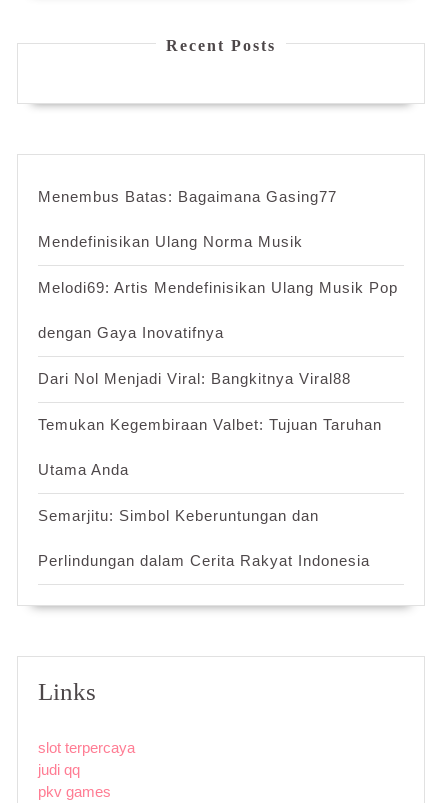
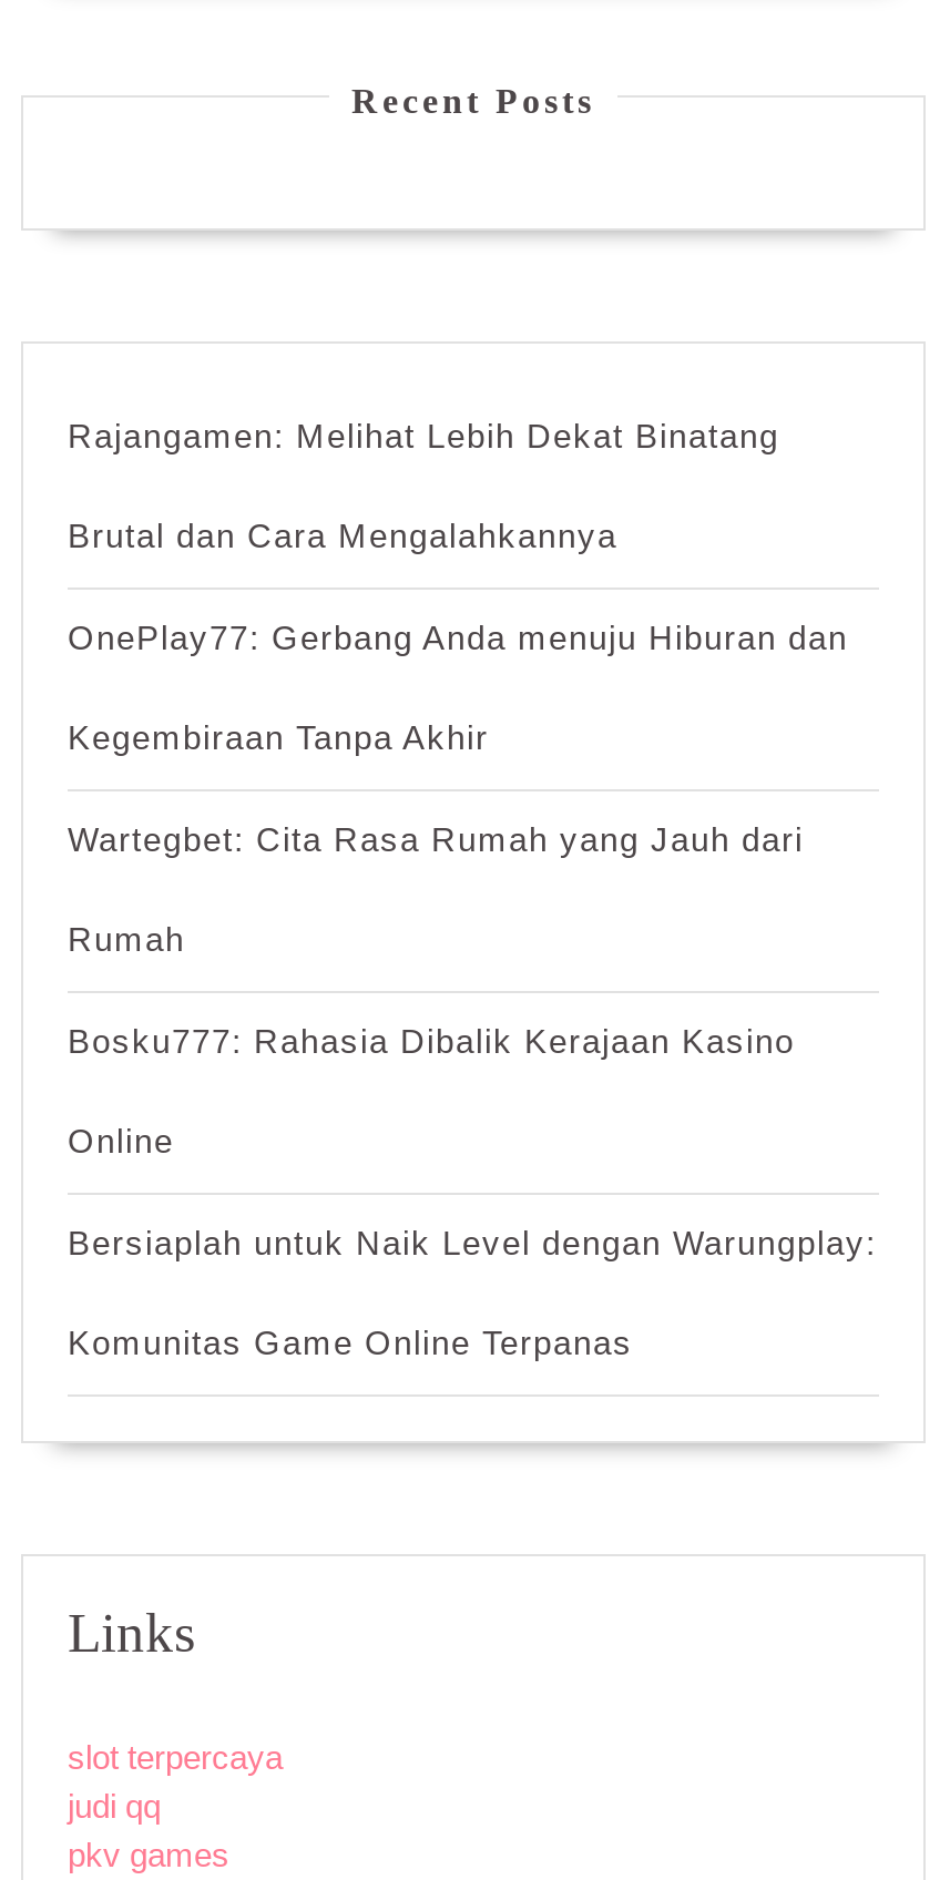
[38,188,398,569] Menembus Batas: Bagaimana Gasing77 | Mendefinisikan Ulang Norma Musik | Melodi69: Artis Mendefinisikan Ulang Musik Pop | dengan Gaya Inovatifnya | Dari Nol Menjadi Viral: Bangkitnya Viral88 | Temukan Kegembiraan Valbet: Tujuan Taruhan | Utama Anda | Semarjitu: Simbol Keberuntungan dan | Perlindungan dalam Cerita Rakyat Indonesia -> [68,417,877,1361] Rajangamen: Melihat Lebih Dekat Binatang | Brutal dan Cara Mengalahkannya | OnePlay77: Gerbang Anda menuju Hiburan dan | Kegembiraan Tanpa Akhir | Wartegbet: Cita Rasa Rumah yang Jauh dari | Rumah | Bosku777: Rahasia Dibalik Kerajaan Kasino | Online | Bersiaplah untuk Naik Level dengan Warungplay: | Komunitas Game Online Terpanas

